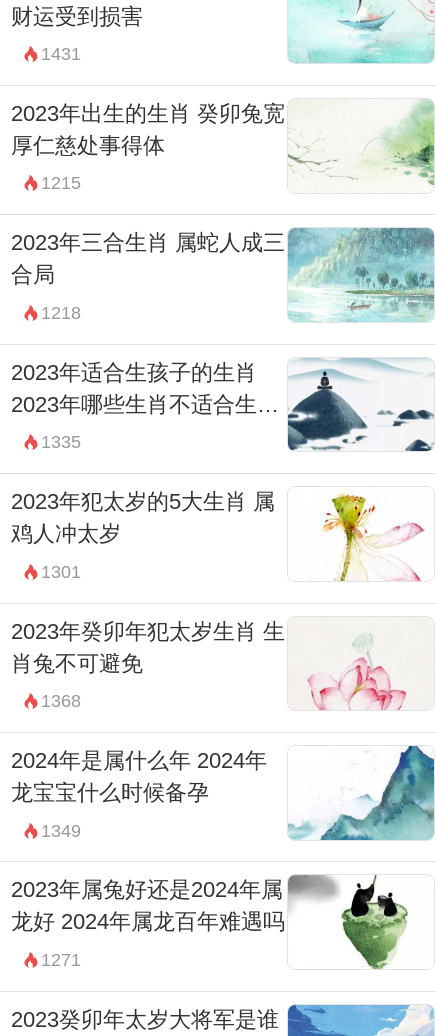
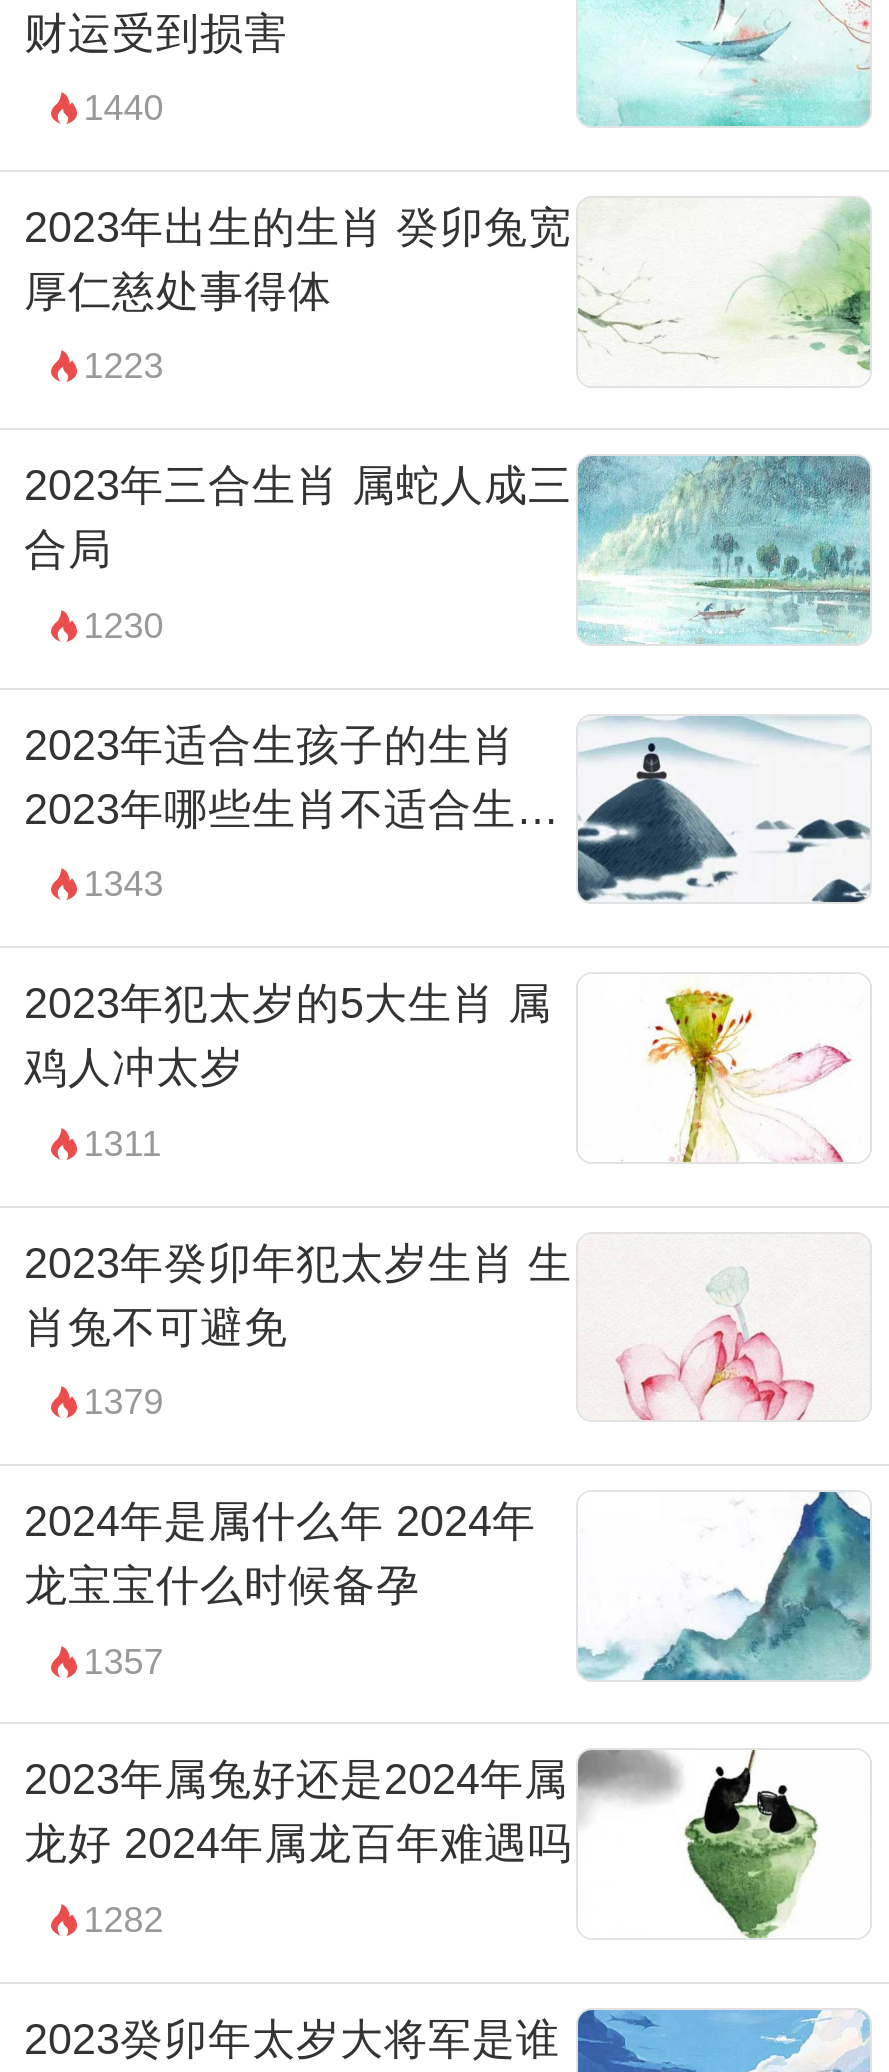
[41,44,81,64] 1431 -> [84,88,164,128] 1440
[41,173,81,193] 1215 -> [84,347,164,387] 1223
[41,303,81,323] 1218 -> [84,606,164,646] 1230
[11,425,81,452] 子 1335 -> [24,850,164,905] 子 1343
[41,562,81,582] 1301 -> [84,1123,162,1163] 1311
[41,691,81,711] 1368 -> [84,1382,164,1422] 1379
[41,820,81,840] 1349 -> [84,1641,164,1681] 1357
[41,950,81,970] 1271 -> [84,1900,164,1940] 1282

